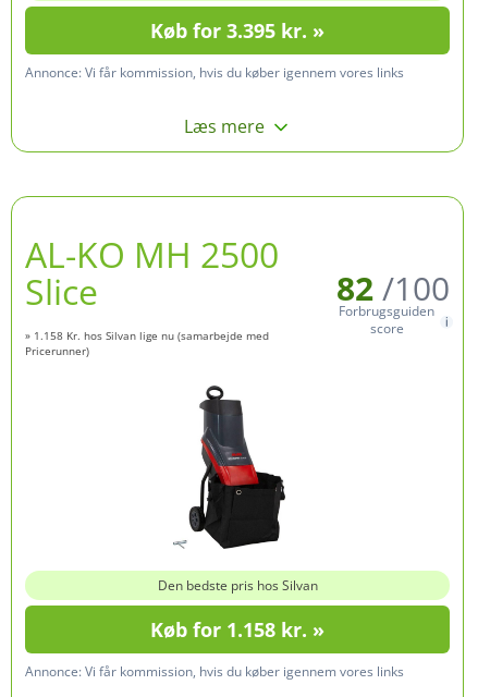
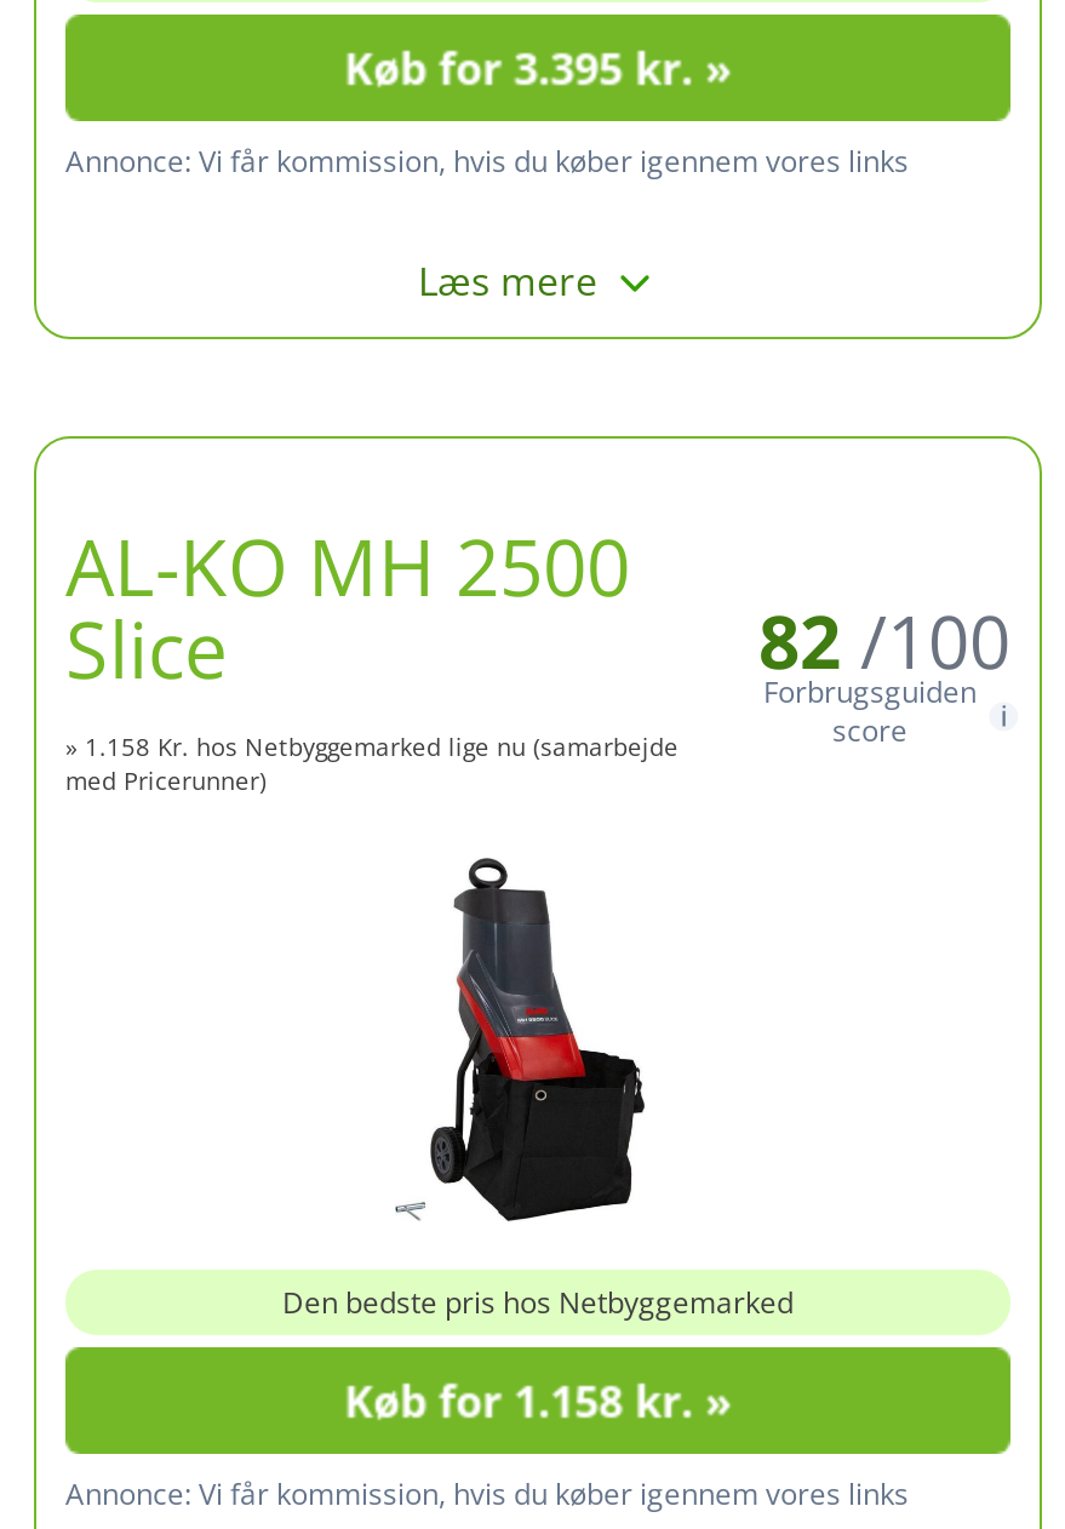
[25,327,269,358] » 1.158 Kr. hos Silvan lige nu (samarbejde med | Pricerunner) -> [65,728,678,796] » 1.158 Kr. hos Netbyggemarked lige nu (samarbejde | med Pricerunner)
[157,576,317,594] Den bedste pris hos Silvan -> [282,1281,794,1322] Den bedste pris hos Netbyggemarked

